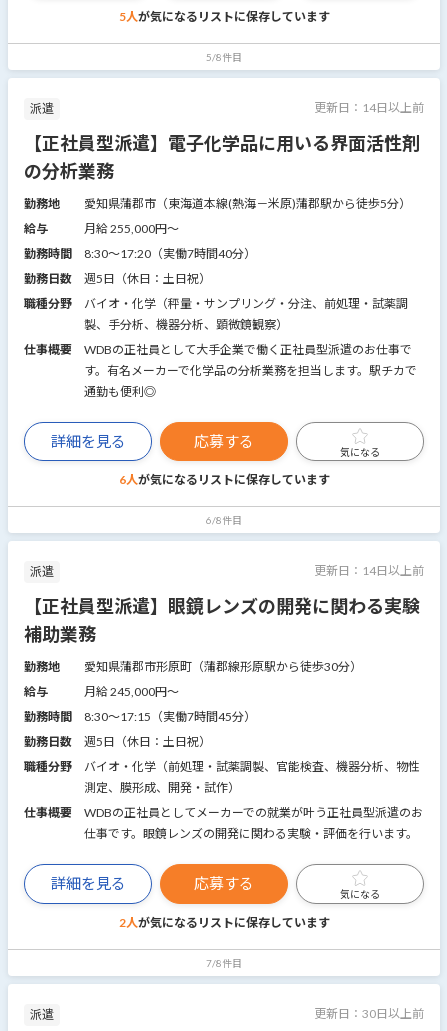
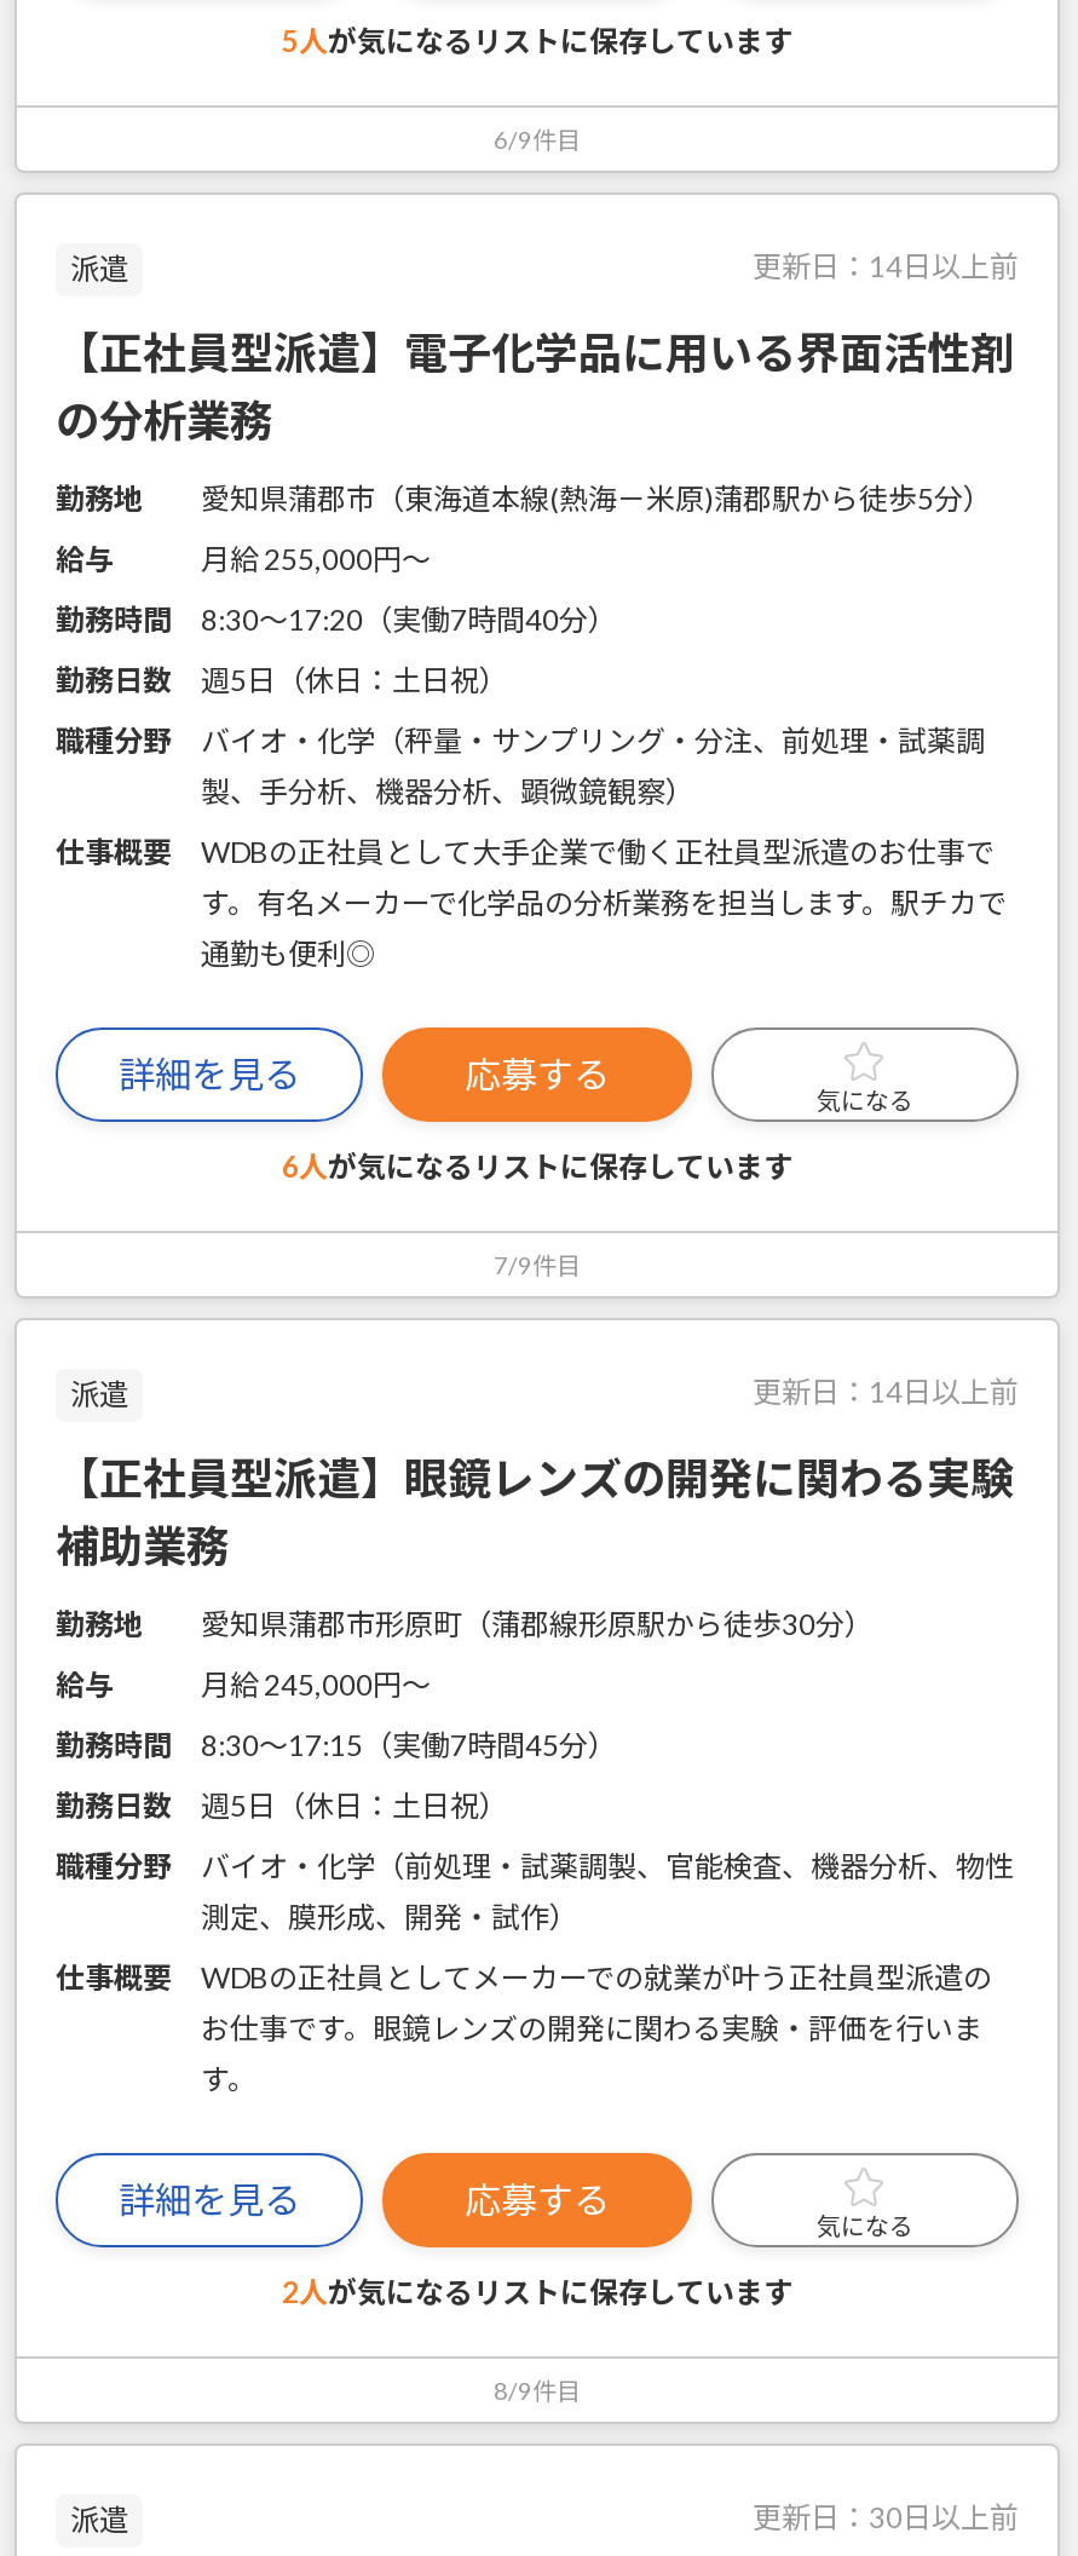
[206,51,242,63] 5/8件目 -> [494,124,581,153] 6/9件目
[206,514,242,526] 6/8件目 -> [494,1250,581,1279] 7/9件目
[206,956,242,968] 7/8件目 -> [494,2376,581,2405] 8/9件目

